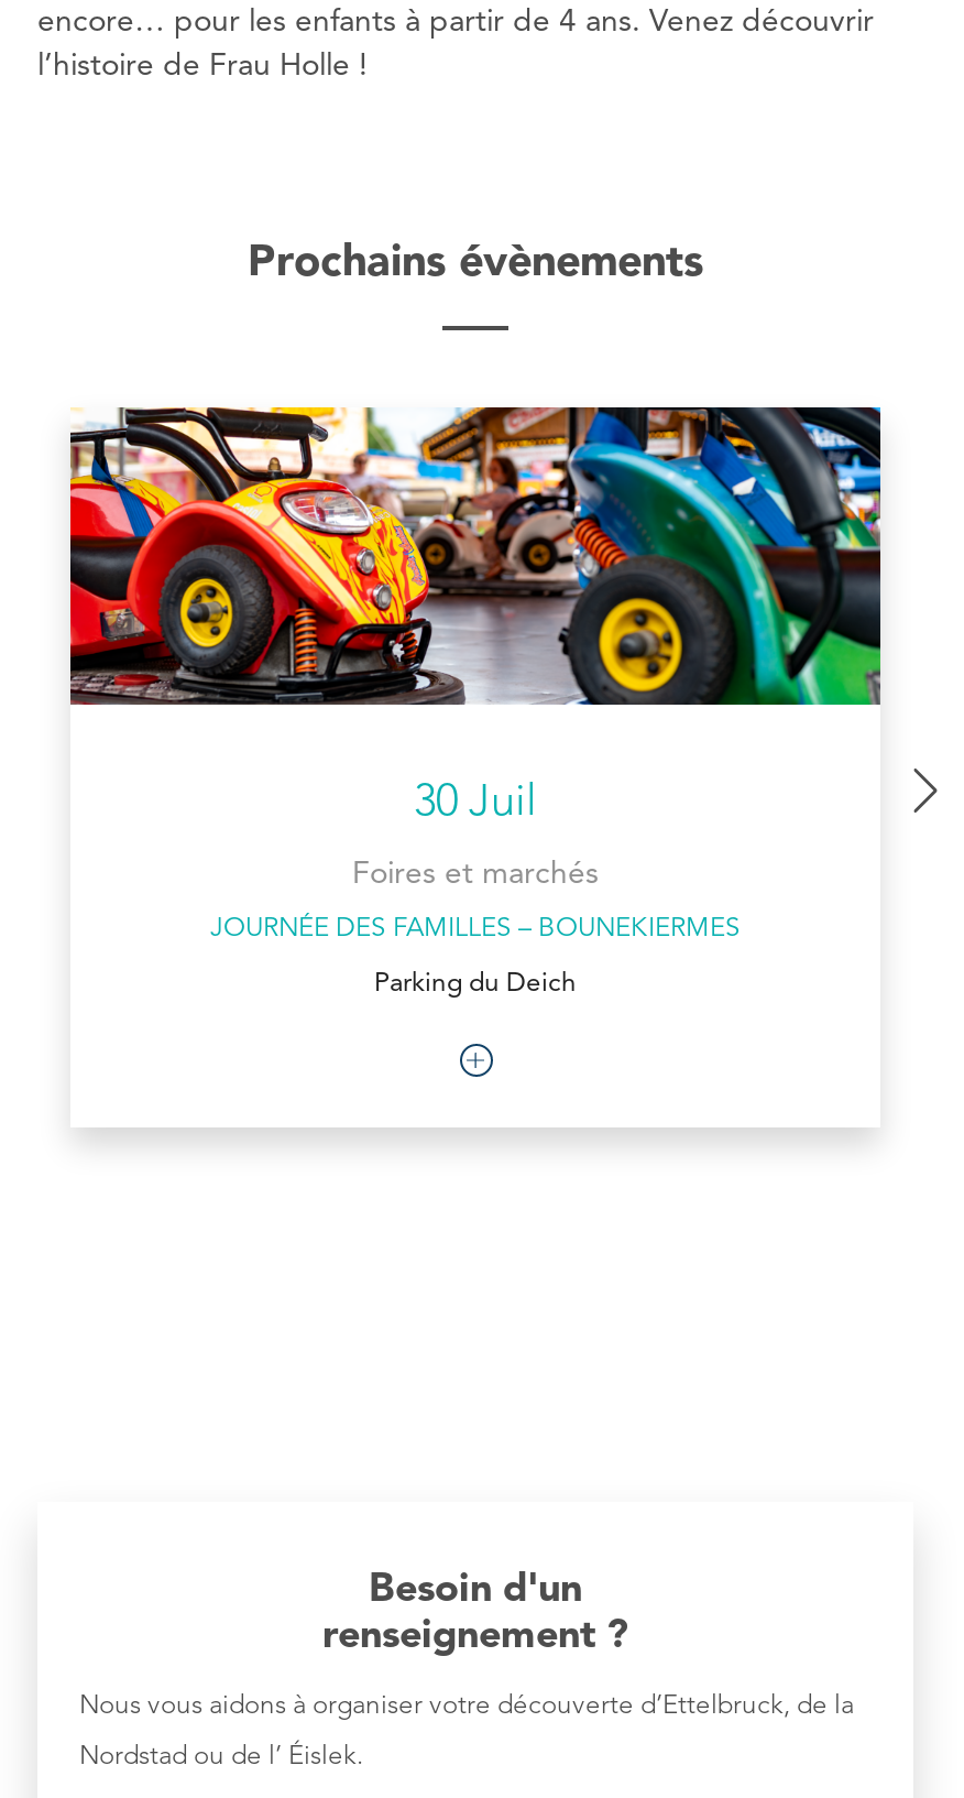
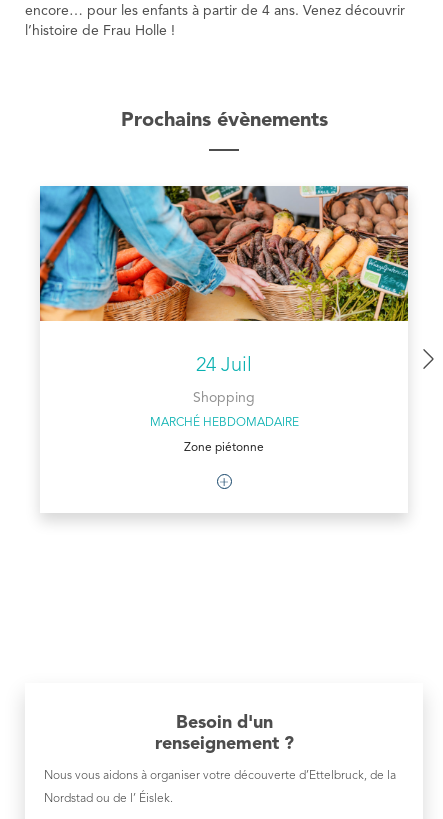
[68,405,883,827] [image] | 30 Juil -> [39,185,409,376] [image] | 24 Juil
[352,860,599,891] Foires et marchés -> [193,391,255,405] Shopping
[210,917,741,944] JOURNÉE DES FAMILLES – BOUNEKIERMES -> [149,417,298,429] MARCHÉ HEBDOMADAIRE
[374,972,577,999] Parking du Deich -> [184,442,264,454] Zone piétonne

